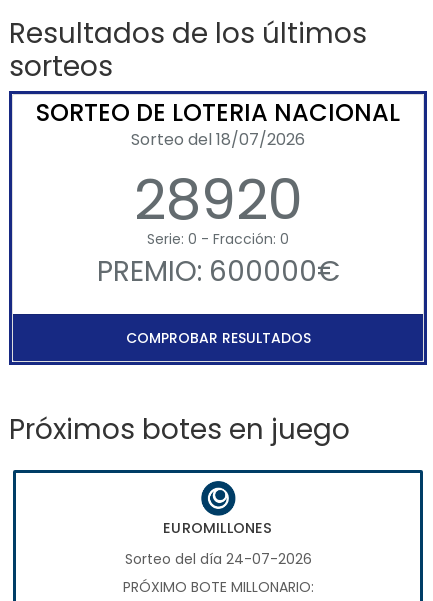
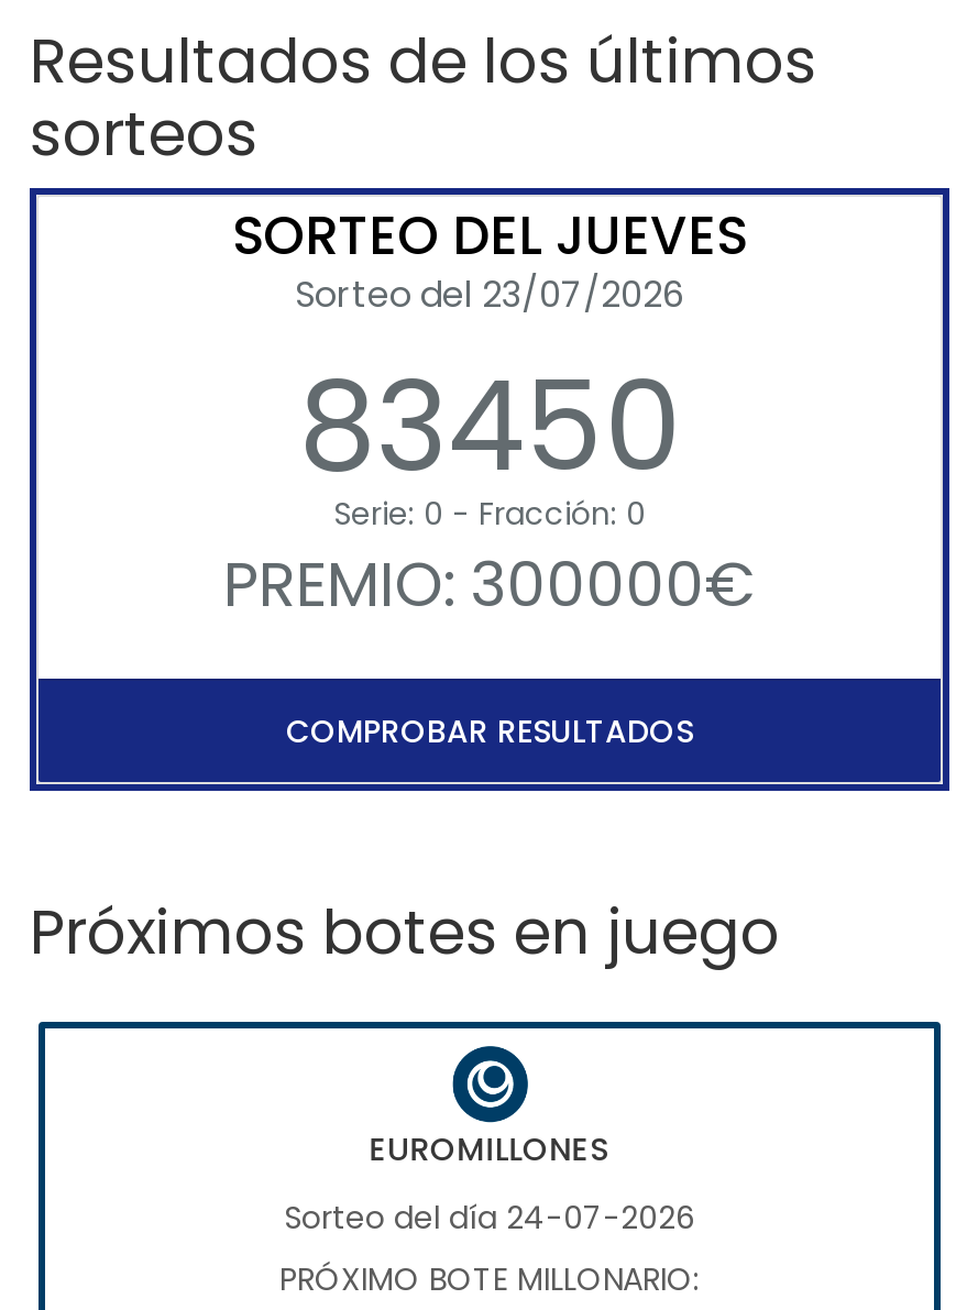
[36,96,400,239] SORTEO DE LOTERIA NACIONAL | Sorteo del 18/07/2026 | 28920 -> [232,199,747,513] SORTEO DEL JUEVES | Sorteo del 23/07/2026 | 83450
[96,252,339,291] PREMIO: 600000€ -> [223,542,756,628] PREMIO: 300000€

